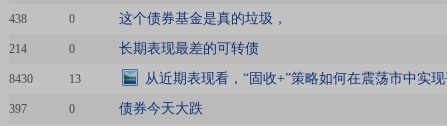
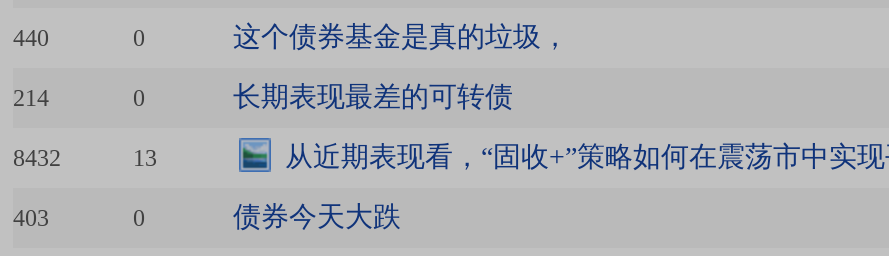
[9,12,27,26] 438 -> [13,24,49,52] 440
[9,72,33,86] 8430 -> [13,144,61,172] 8432
[9,102,27,116] 397 -> [13,204,49,232] 403

